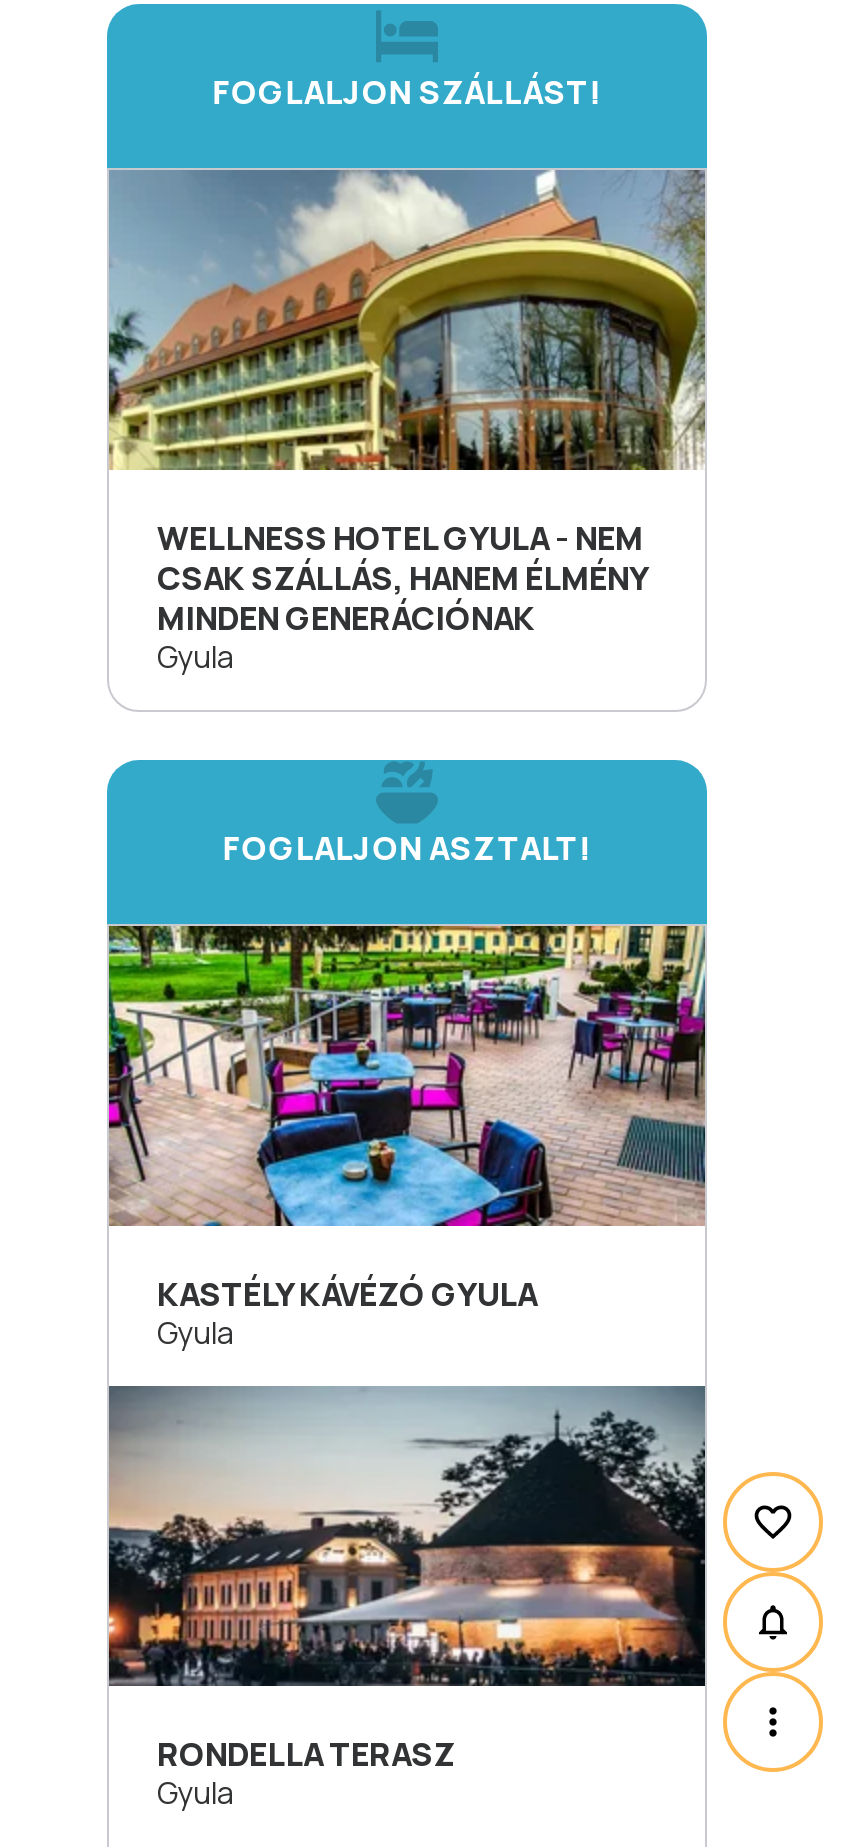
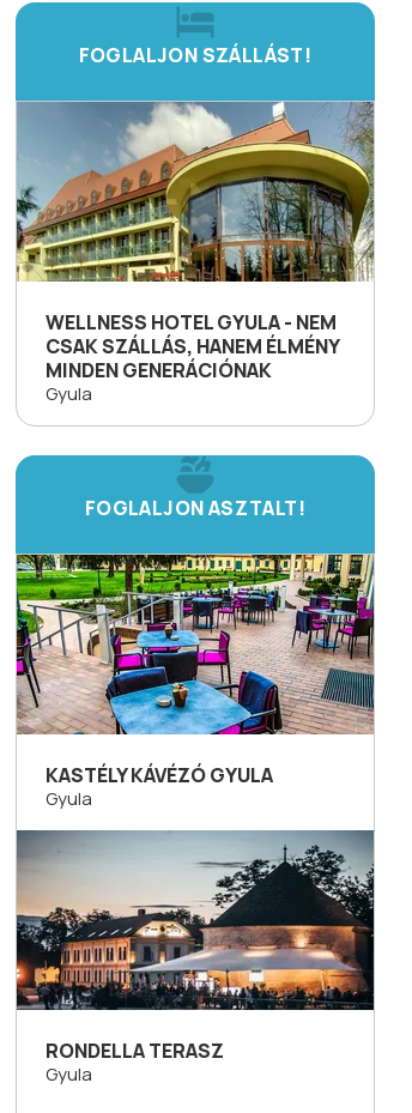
[721,1470,825,1774] [image] -> none

